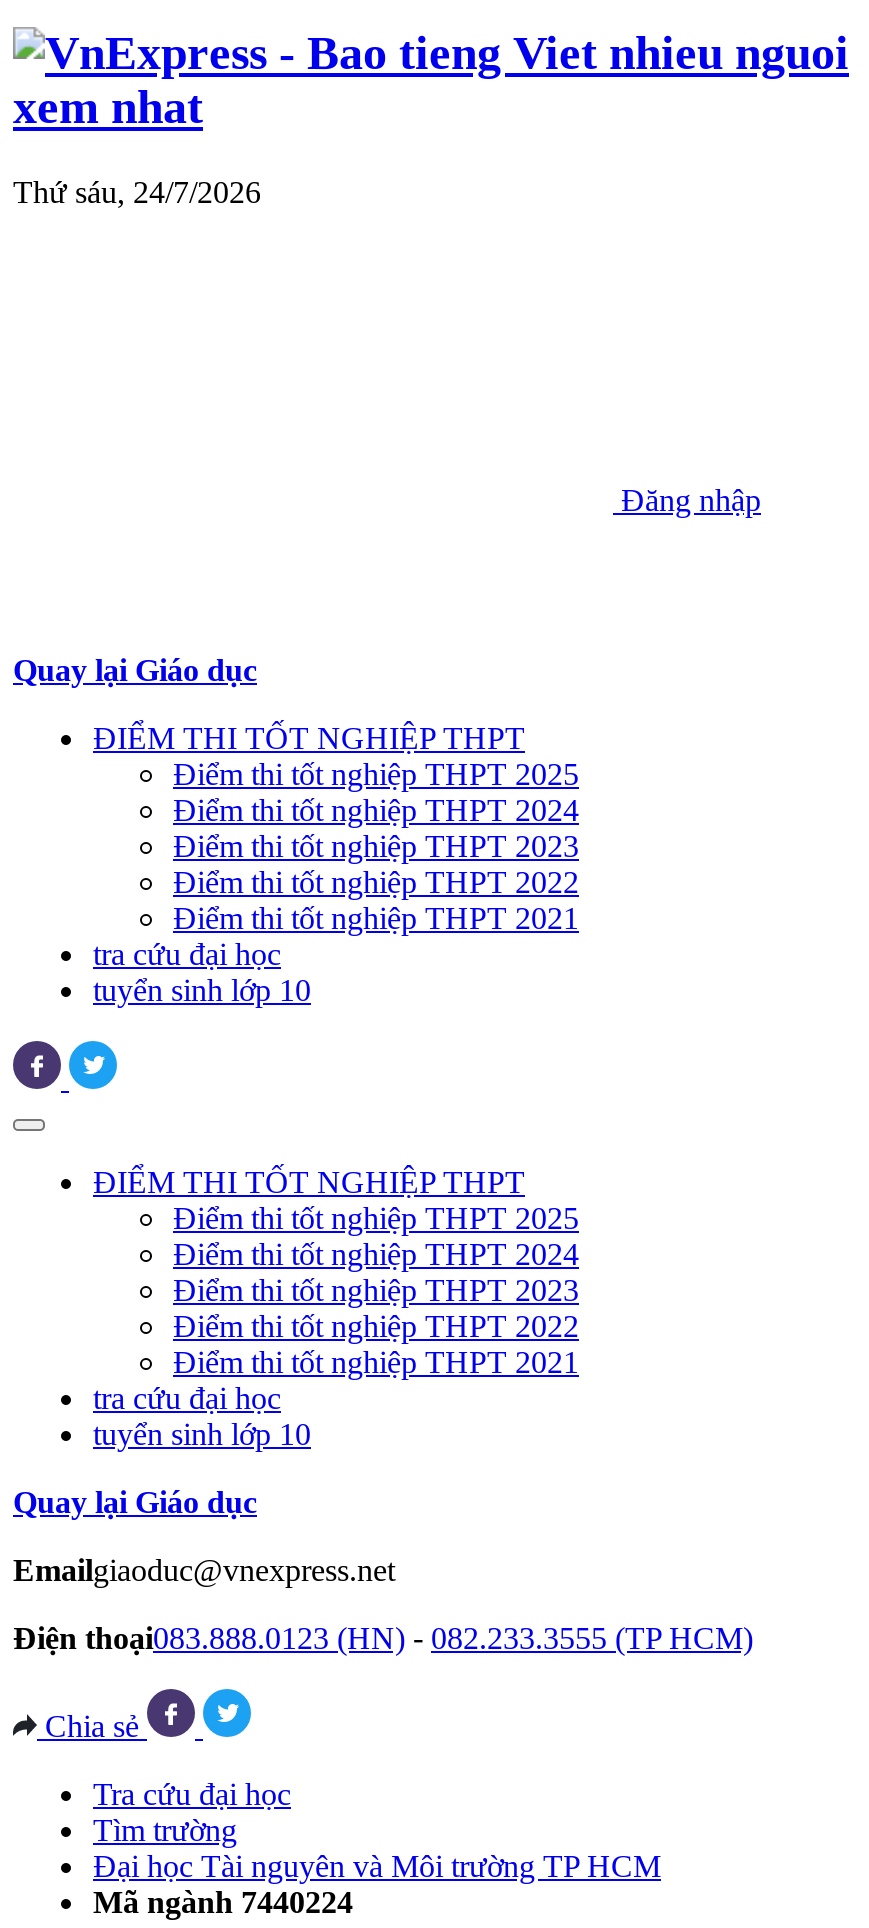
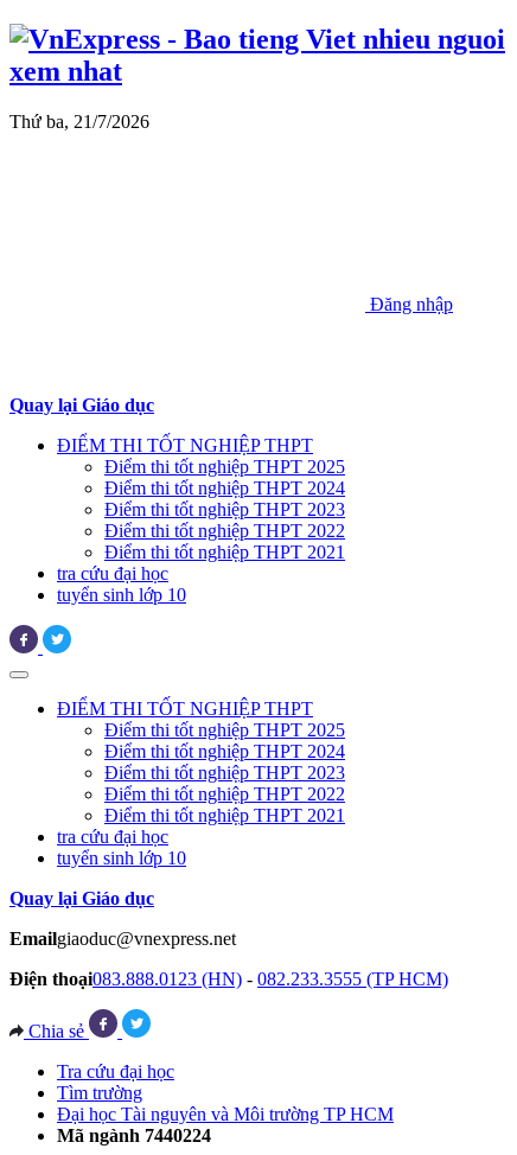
[13,175,261,209] Thứ sáu, 24/7/2026 -> [9,111,149,131] Thứ ba, 21/7/2026

